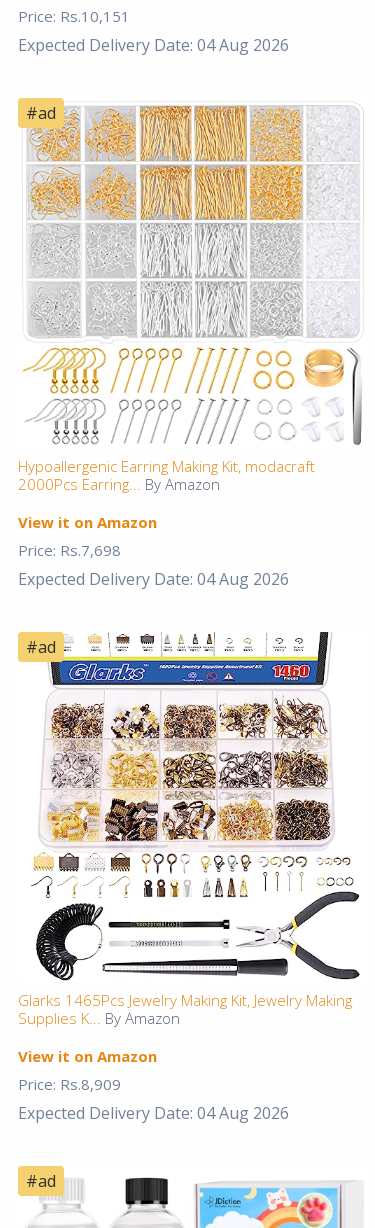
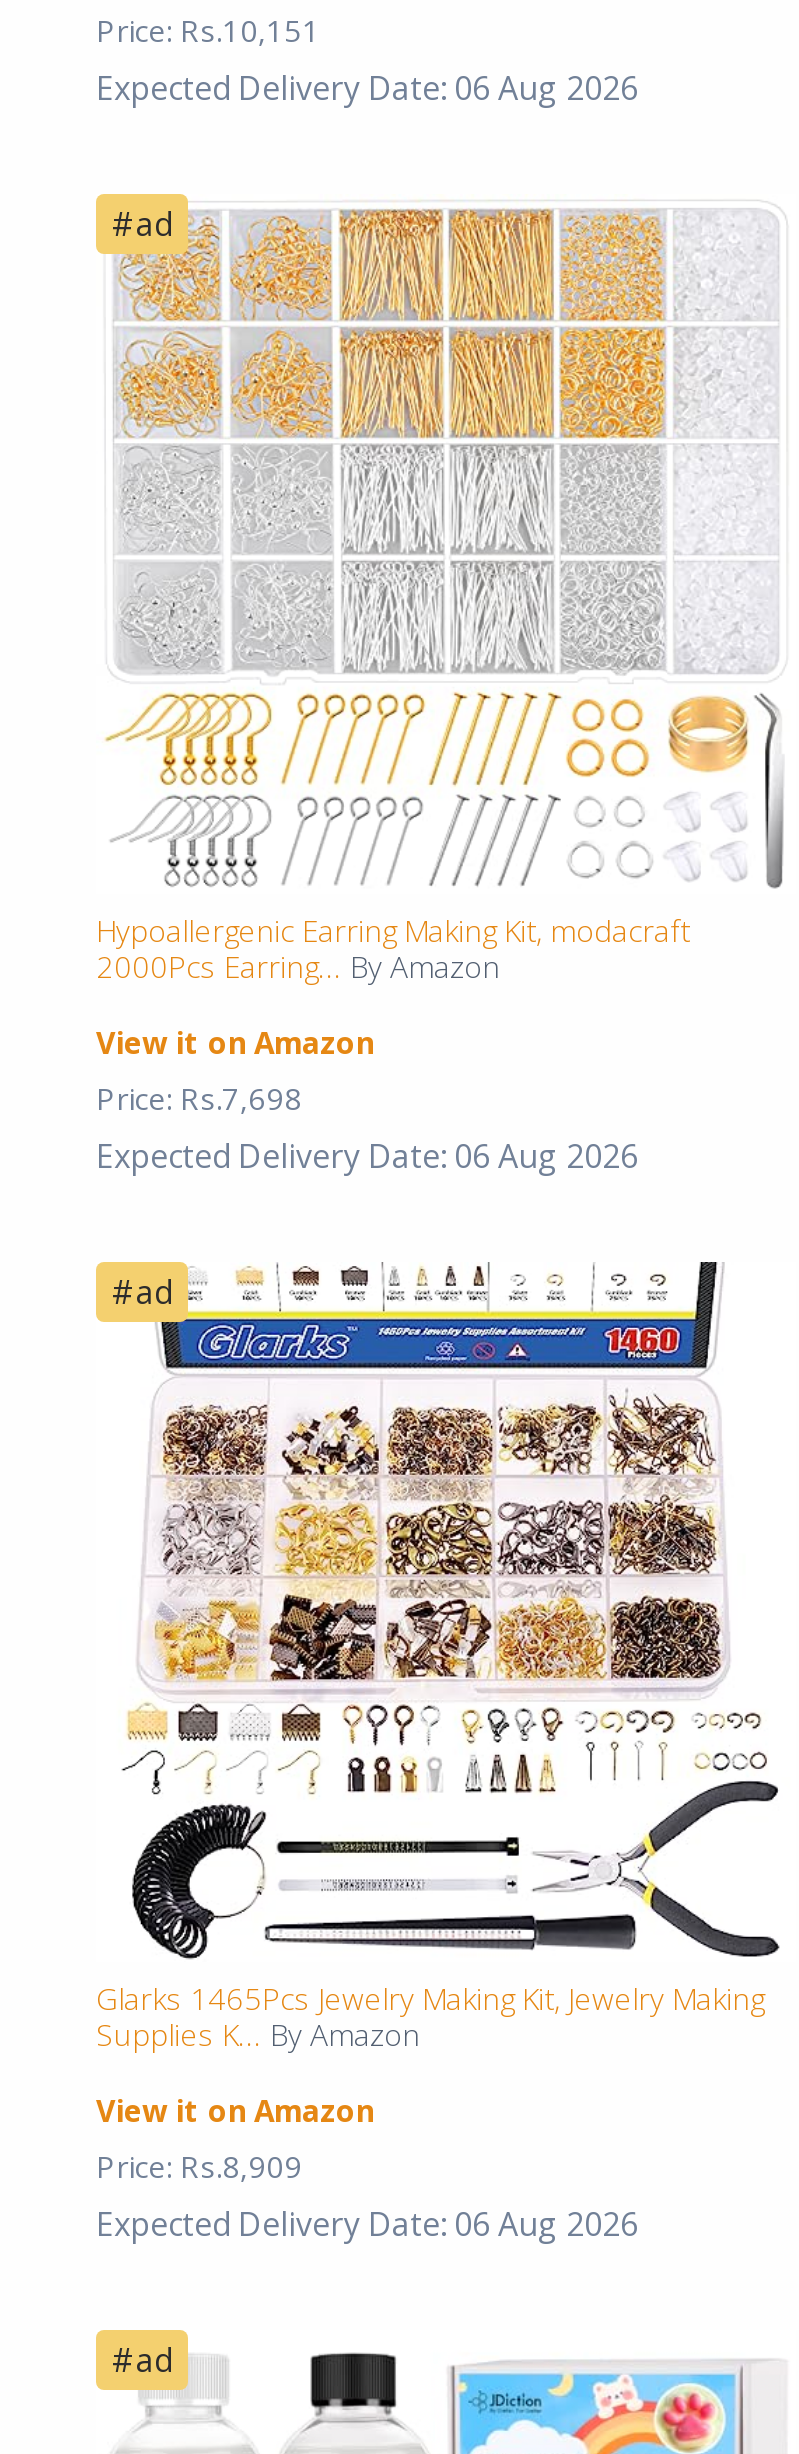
[18,34,289,56] Expected Delivery Date: 04 Aug 2026 -> [96,65,638,109] Expected Delivery Date: 06 Aug 2026
[18,568,289,590] Expected Delivery Date: 04 Aug 2026 -> [96,1134,638,1178] Expected Delivery Date: 06 Aug 2026
[18,1102,289,1124] Expected Delivery Date: 04 Aug 2026 -> [96,2203,638,2247] Expected Delivery Date: 06 Aug 2026

